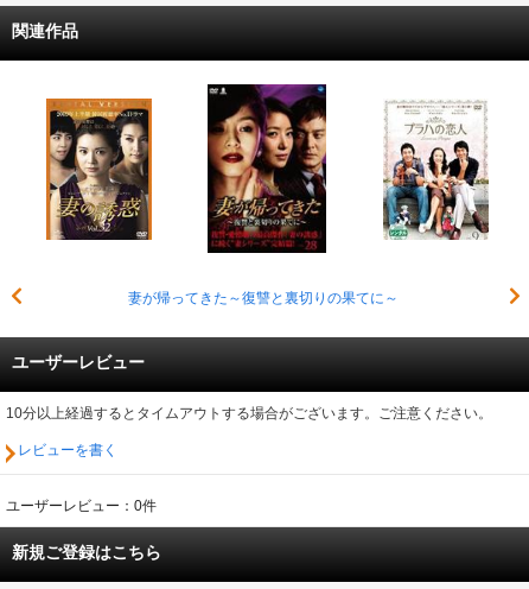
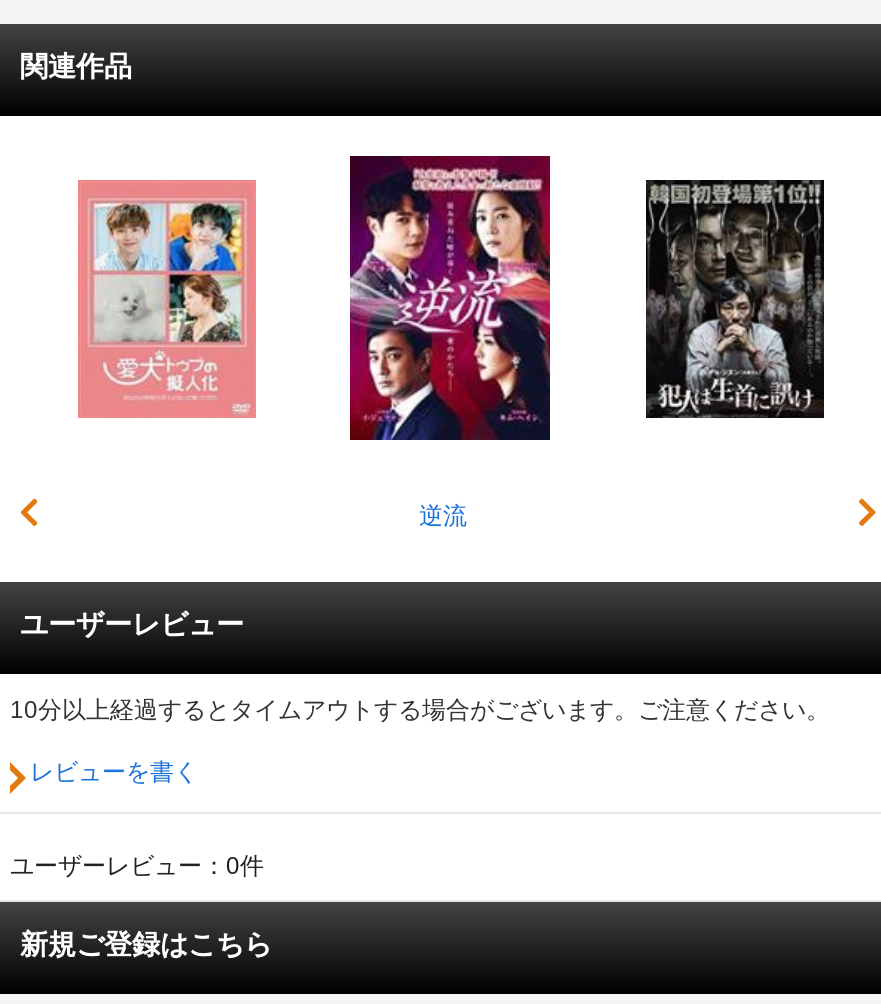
[128,84,398,306] [image] | 妻が帰ってきた～復讐と裏切りの果てに～ -> [348,156,552,530] [image] | 逆流
[45,97,153,241] [image] -> [78,180,256,418] [image]
[382,99,490,241] [image] -> [644,178,826,420] [image]

